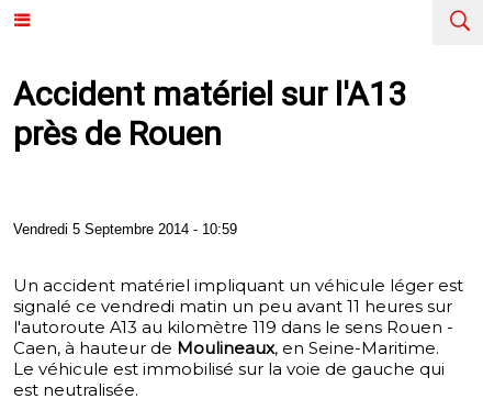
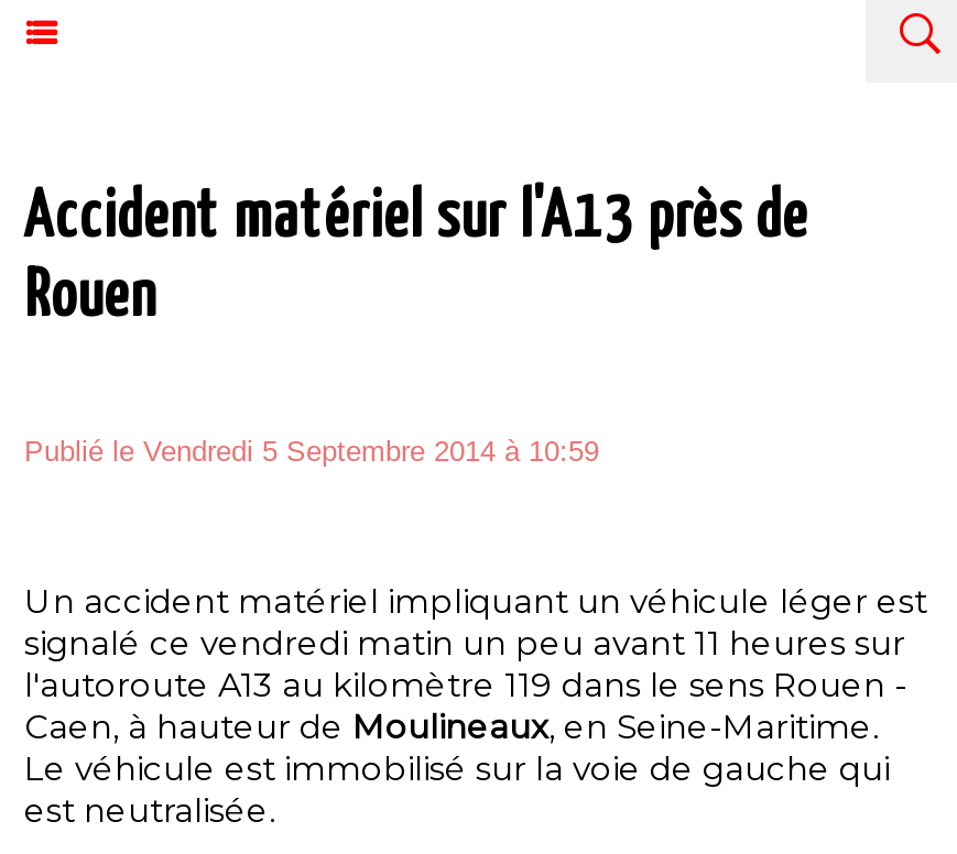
[13,221,237,237] Vendredi 5 Septembre 2014 - 10:59 -> [24,435,599,468] Publié le Vendredi 5 Septembre 2014 à 10:59

